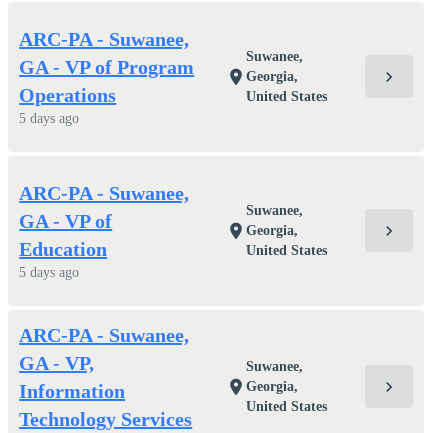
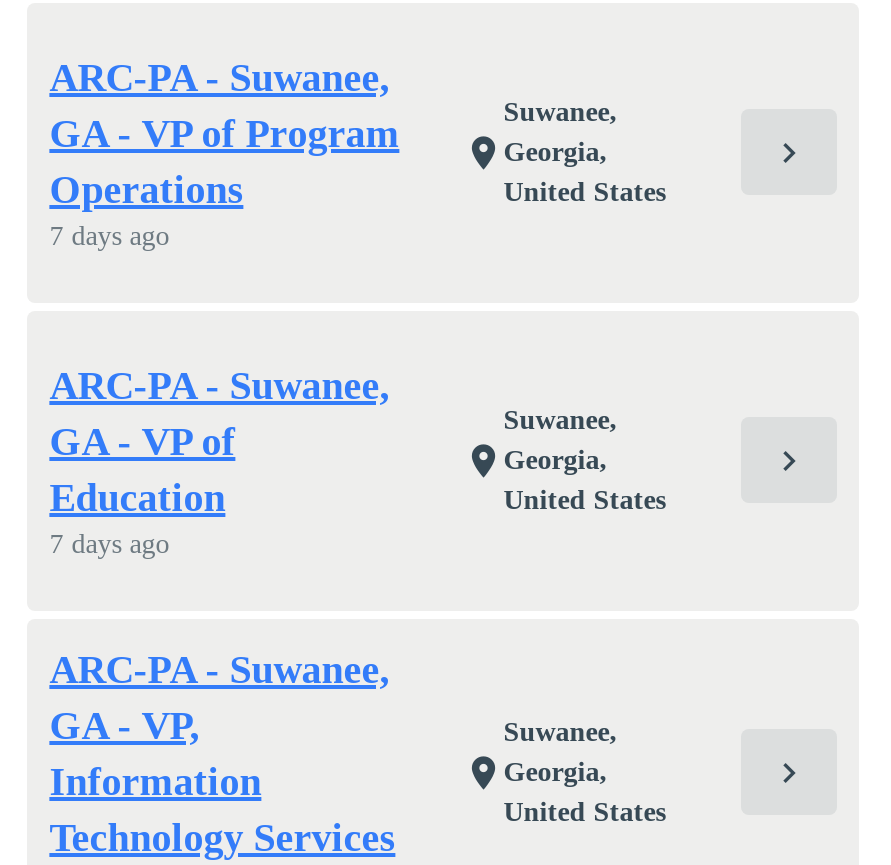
[19,111,79,126] 5 days ago -> [49,221,169,251] 7 days ago
[19,265,79,280] 5 days ago -> [49,529,169,559] 7 days ago

